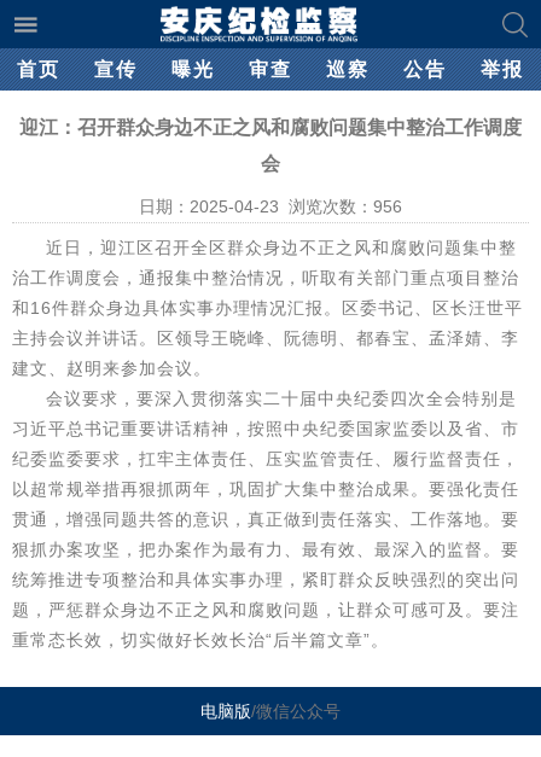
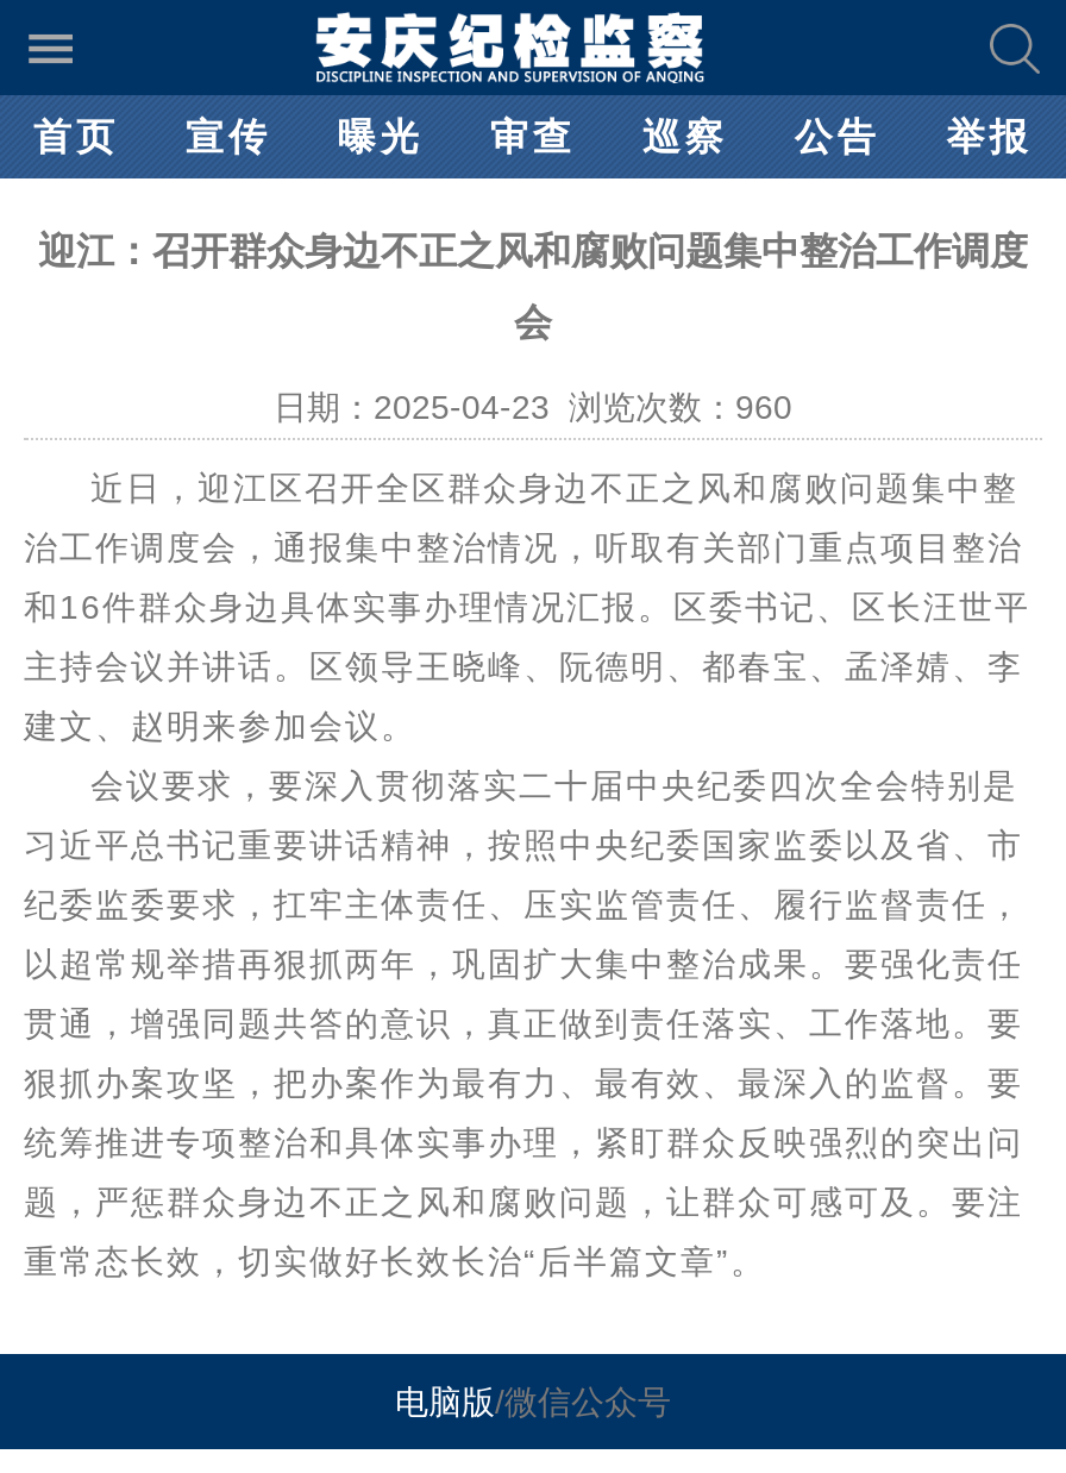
[139,197,402,216] 日期：2025-04-23 浏览次数：956 -> [274,388,792,426] 日期：2025-04-23 浏览次数：960

